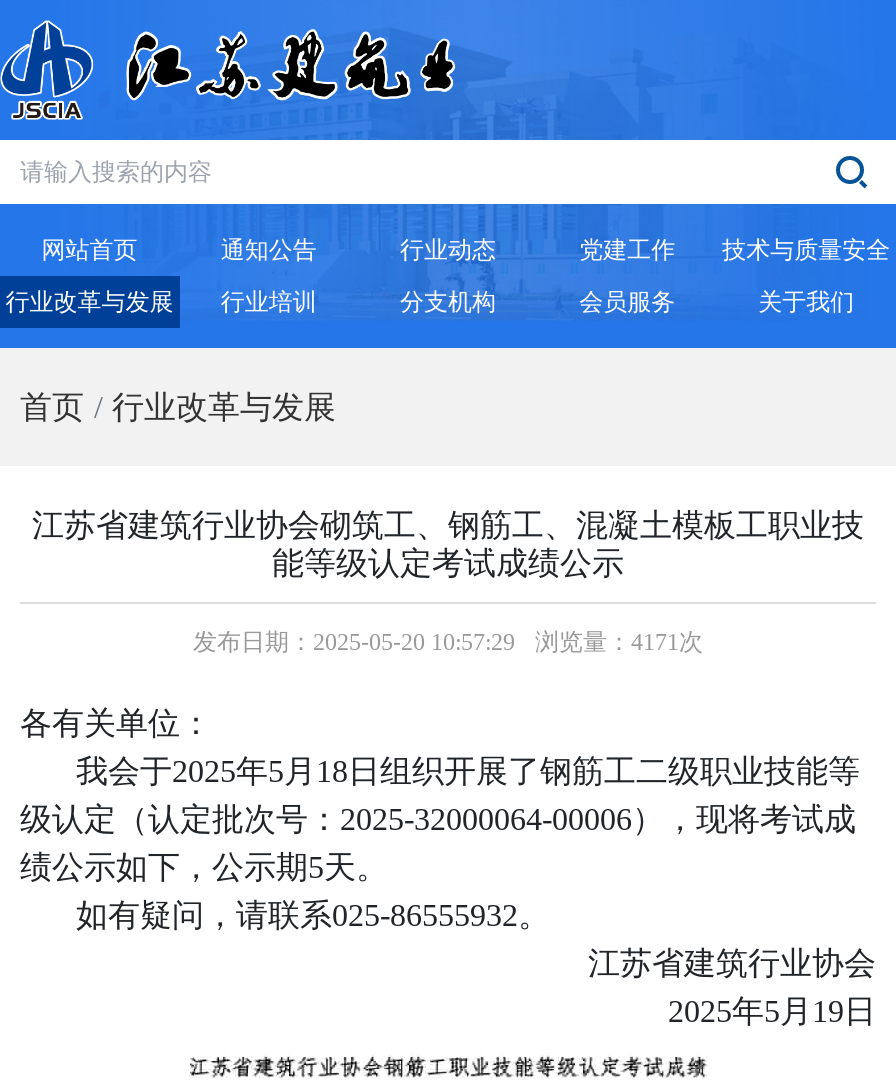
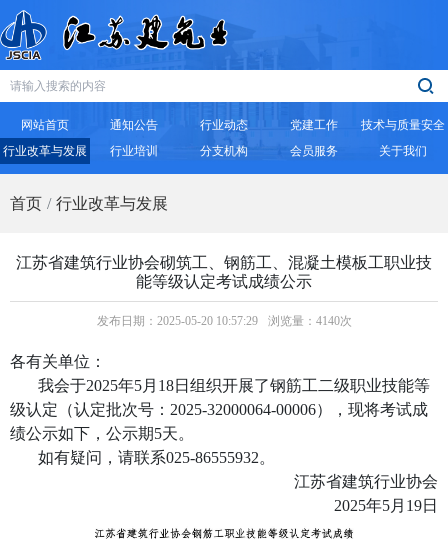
[193,628,703,656] 发布日期：2025-05-20 10:57:29 浏览量：4171次 -> [96,314,351,328] 发布日期：2025-05-20 10:57:29 浏览量：4140次

